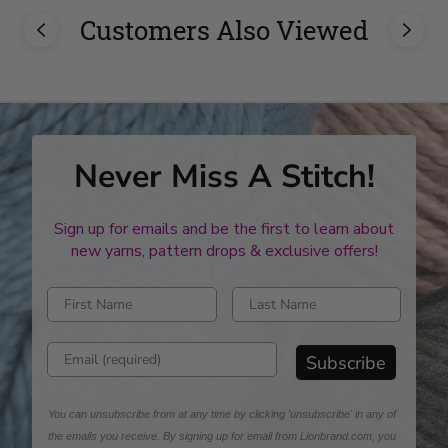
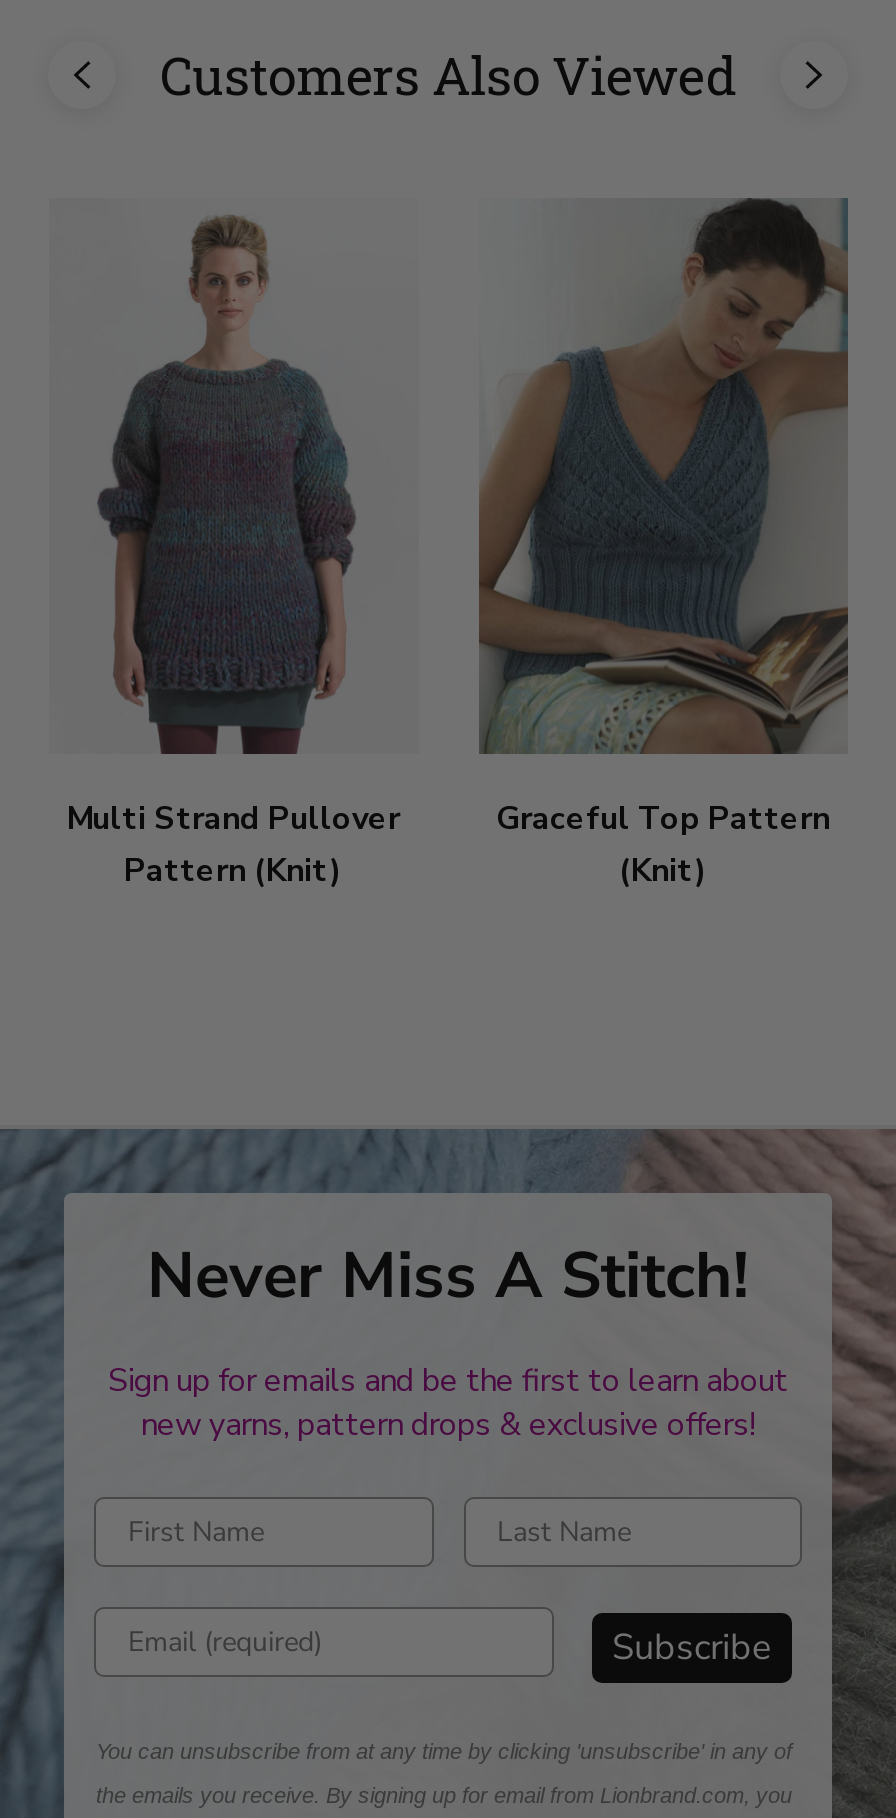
none -> [66,213,400,893] [image] | Multi Strand Pullover | Pattern (Knit)
none -> [476,195,850,893] [image] | Graceful Top Pattern | (Knit)

